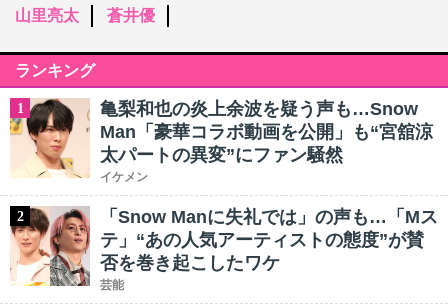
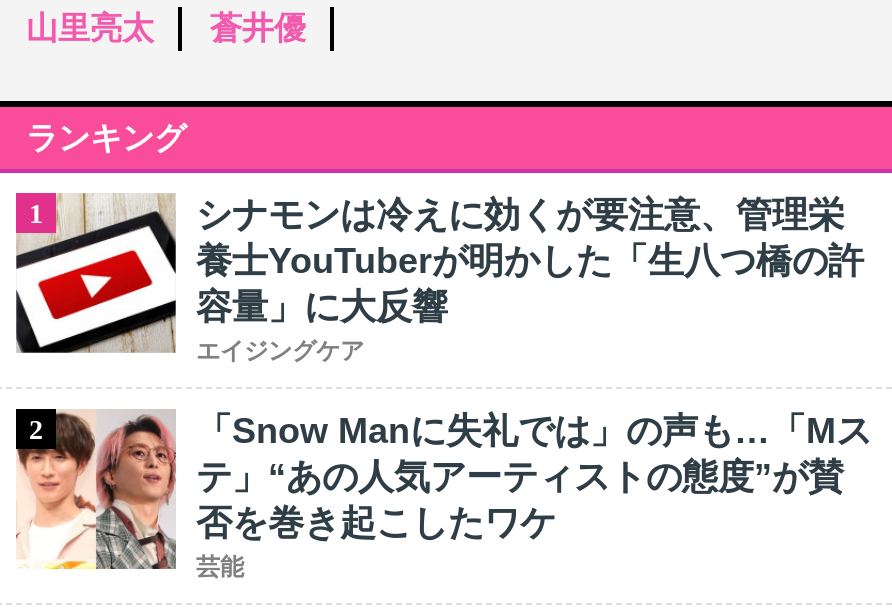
[9,98,433,184] [image] | 亀梨和也の炎上余波を疑う声も…Snow | Man「豪華コラボ動画を公開」も“宮舘涼 | 太パートの異変”にファン騒然 | イケメン -> [14,195,864,365] [image] | シナモンは冷えに効くが要注意、管理栄 | 養士YouTuberが明かした「生八つ橋の許 | 容量」に大反響 | エイジングケア

